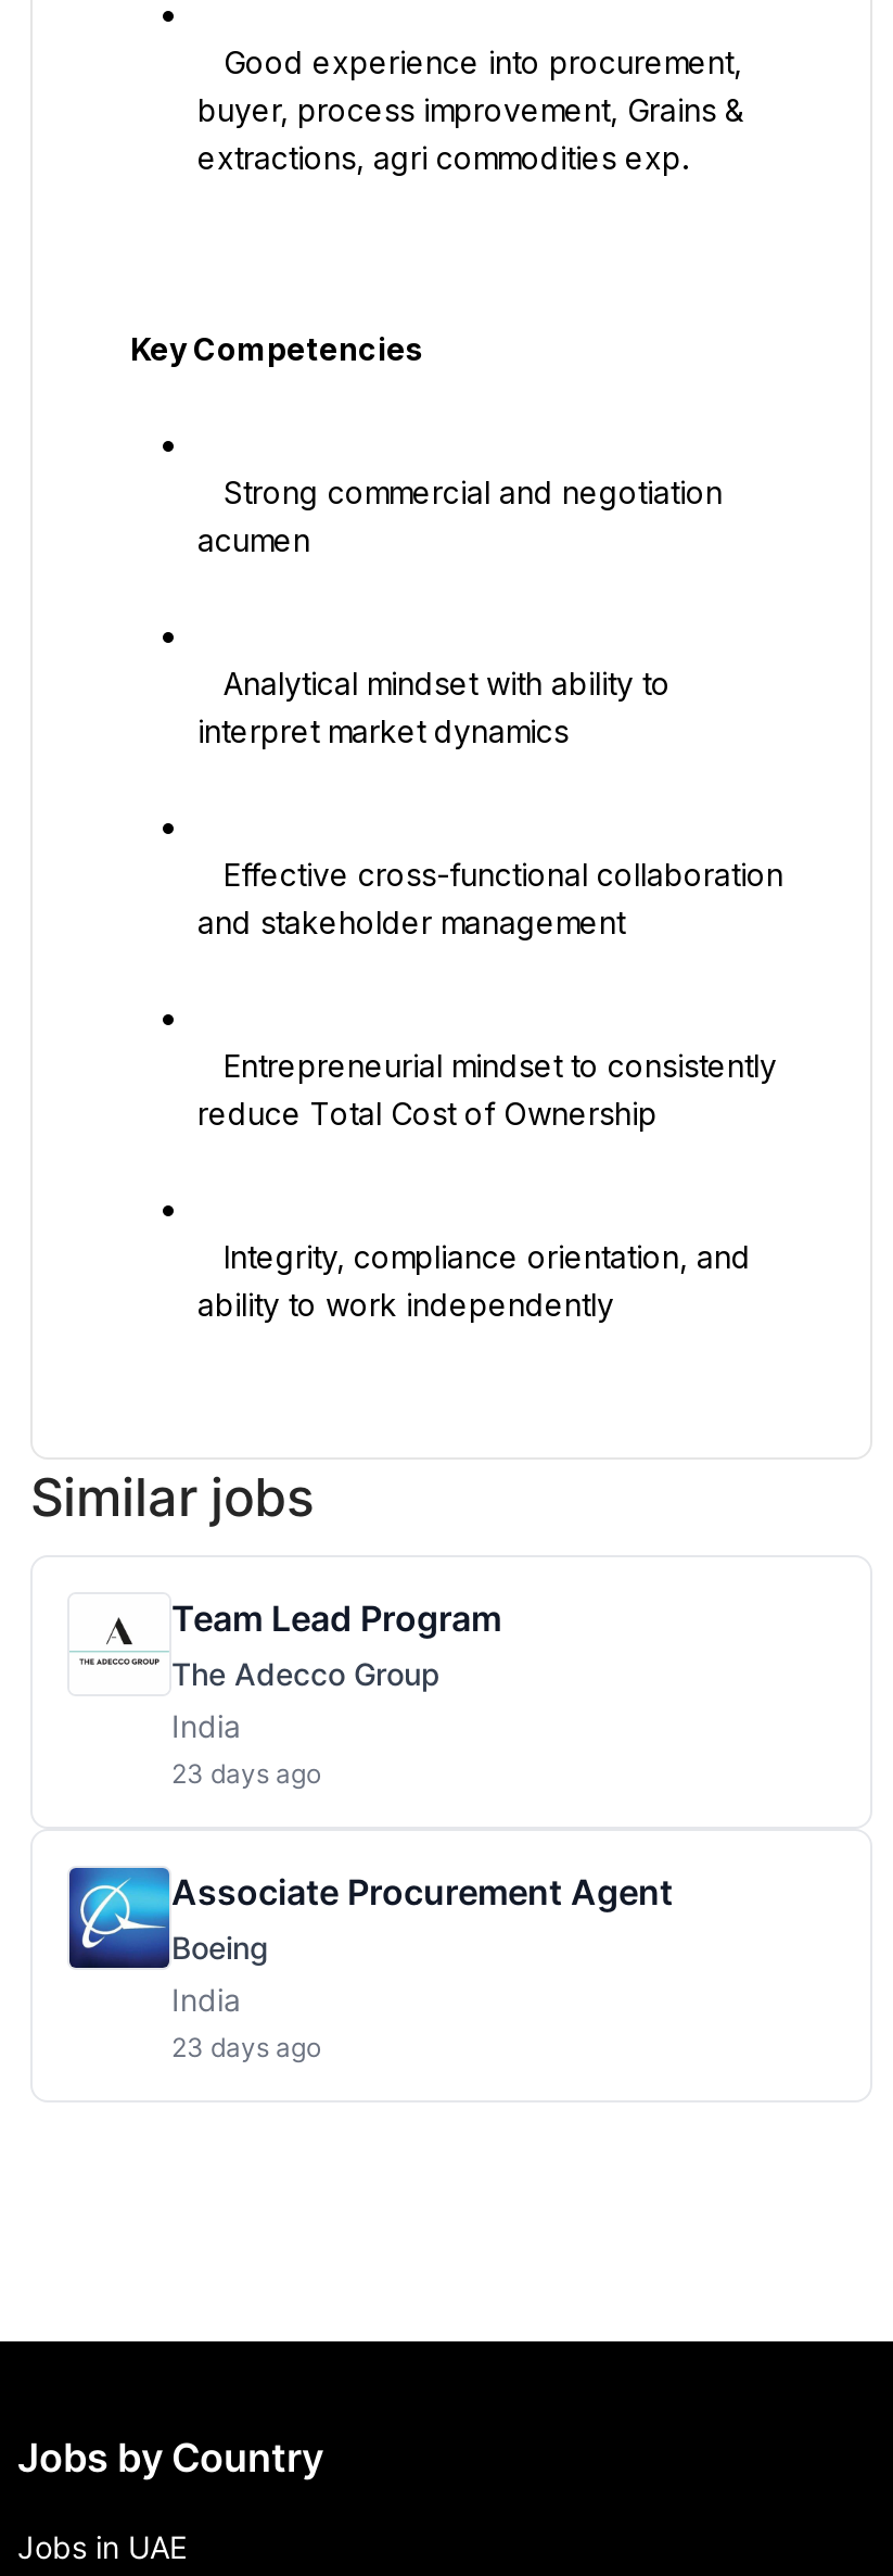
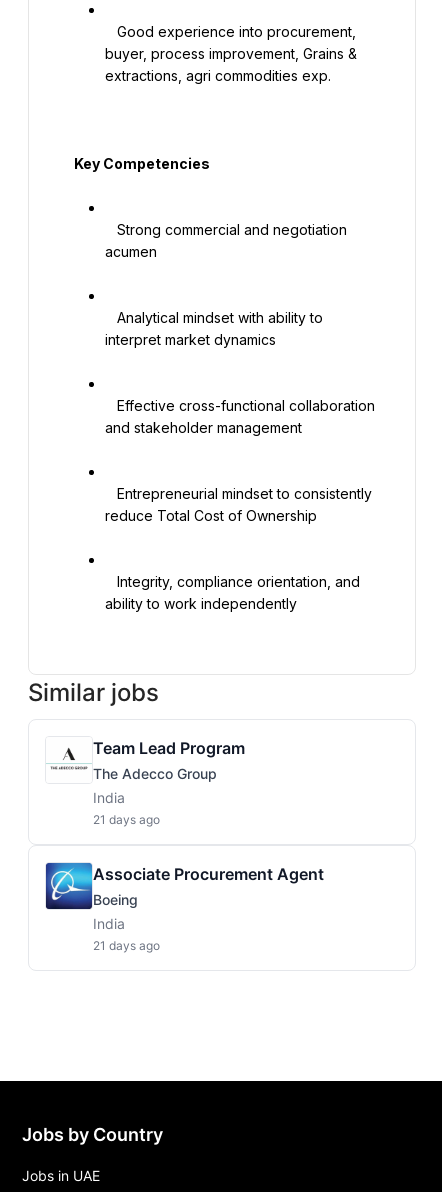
[171,1757,321,1790] 23 days ago -> [93,812,160,827] 21 days ago
[171,2031,321,2063] 23 days ago -> [93,938,160,953] 21 days ago

